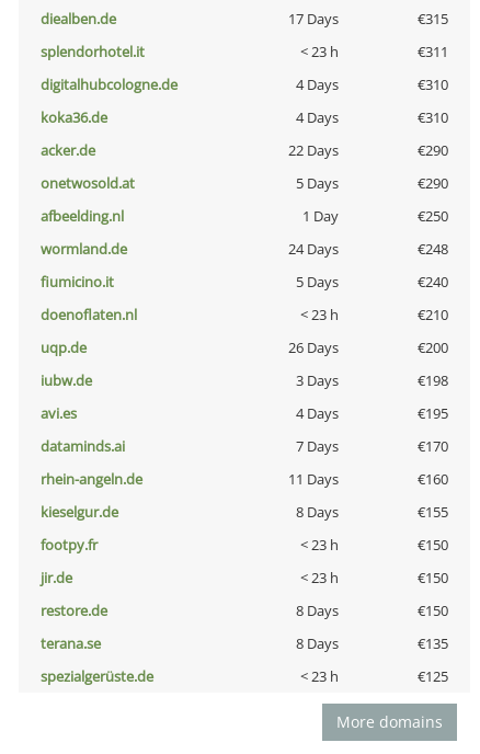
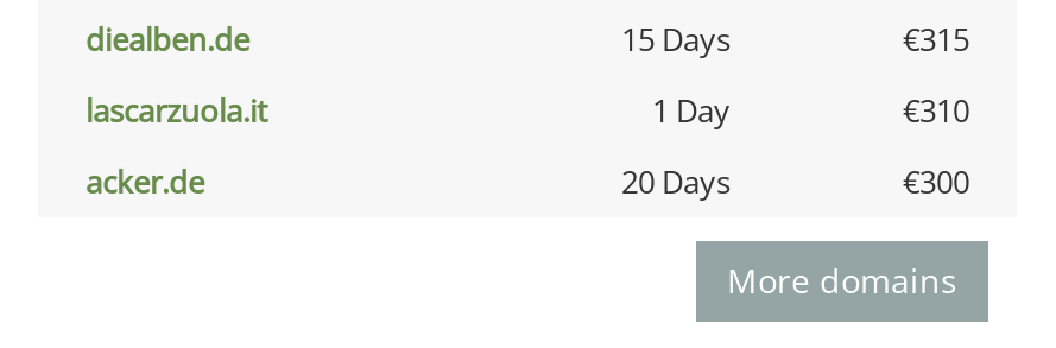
[288,9,338,29] 17 Days -> [621,18,731,61] 15 Days
[41,42,448,127] splendorhotel.it | < 23 h | €311 | digitalhubcologne.de | 4 Days | €310 | koka36.de | 4 Days -> [86,90,731,132] lascarzuola.it | 1 Day
[41,140,448,686] 22 Days | €290 | onetwosold.at | 5 Days | €290 | afbeelding.nl | 1 Day | €250 | wormland.de | 24 Days | €248 | fiumicino.it | 5 Days | €240 | doenoflaten.nl | < 23 h | €210 | uqp.de | 26 Days | €200 | iubw.de | 3 Days | €198 | avi.es | 4 Days | €195 | dataminds.ai | 7 Days | €170 | rhein-angeln.de | 11 Days | €160 | kieselgur.de | 8 Days | €155 | footpy.fr | < 23 h | €150 | jir.de | < 23 h | €150 | restore.de | 8 Days | €150 | terana.se | 8 Days | €135 | spezialgerüste.de | < 23 h | €125 -> [621,161,969,204] 20 Days | €300

